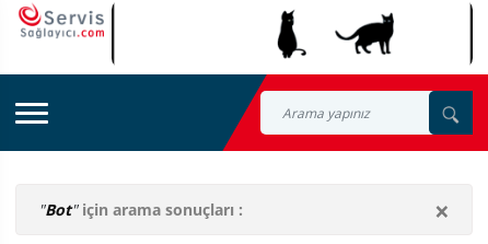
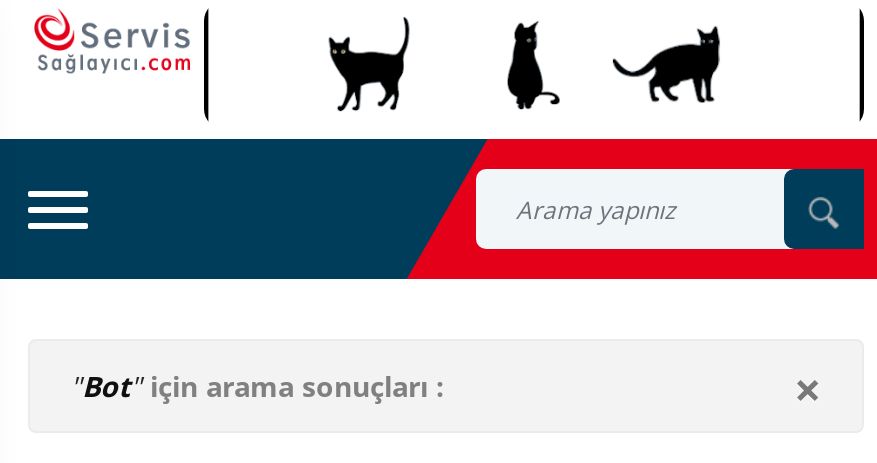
none -> [326,17,412,113] [image]

